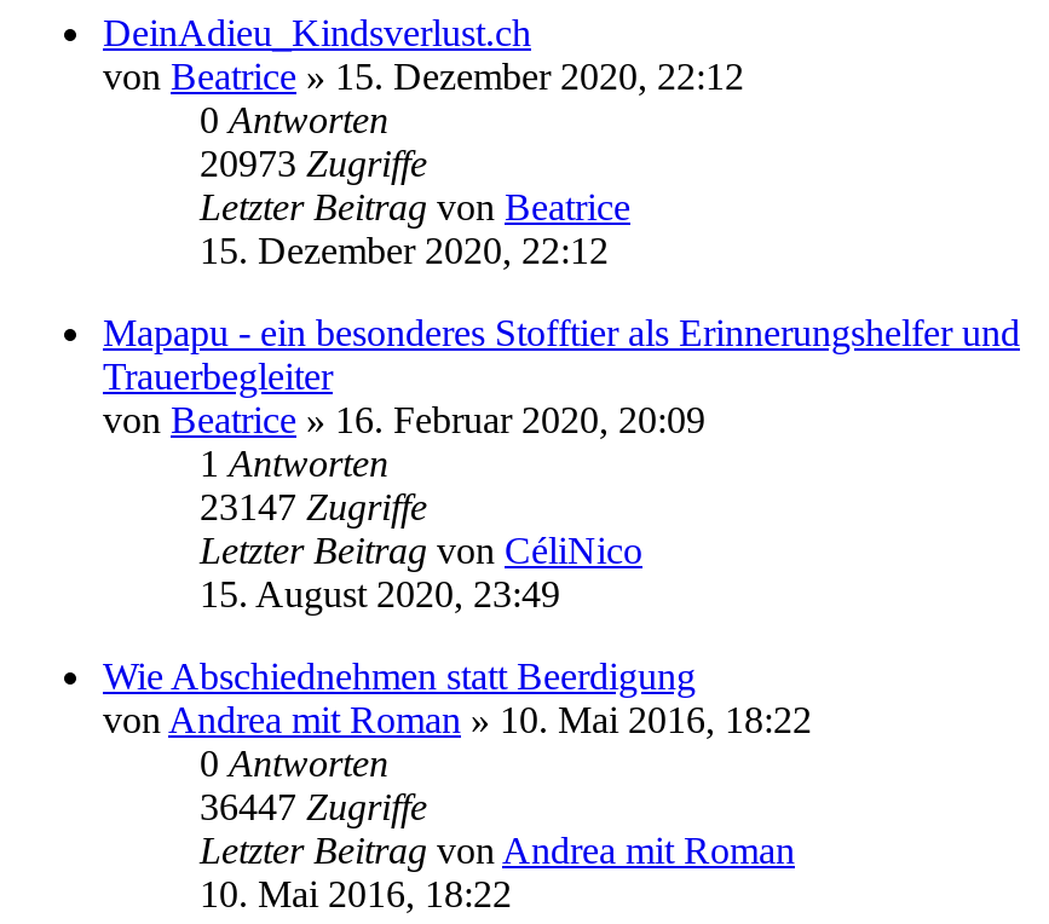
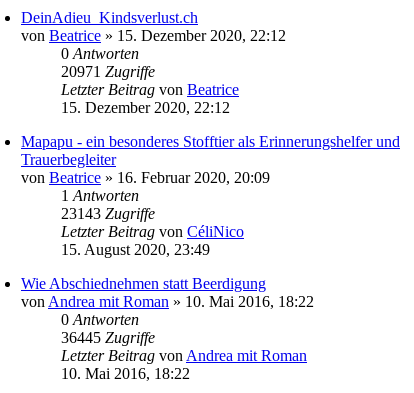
[200,143,427,184] 20973 Zugriffe -> [61,63,155,80] 20971 Zugriffe
[200,486,427,527] 23147 Zugriffe -> [61,205,155,222] 23143 Zugriffe
[200,786,427,827] 36447 Zugriffe -> [61,329,155,346] 36445 Zugriffe

